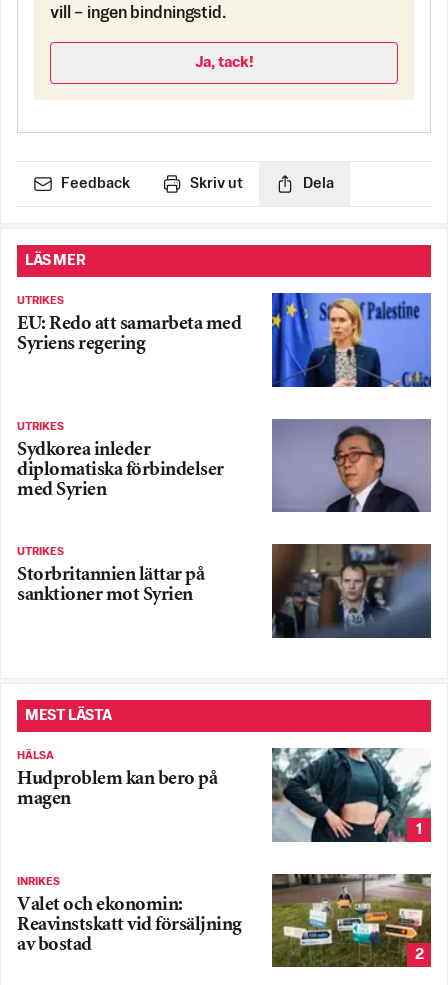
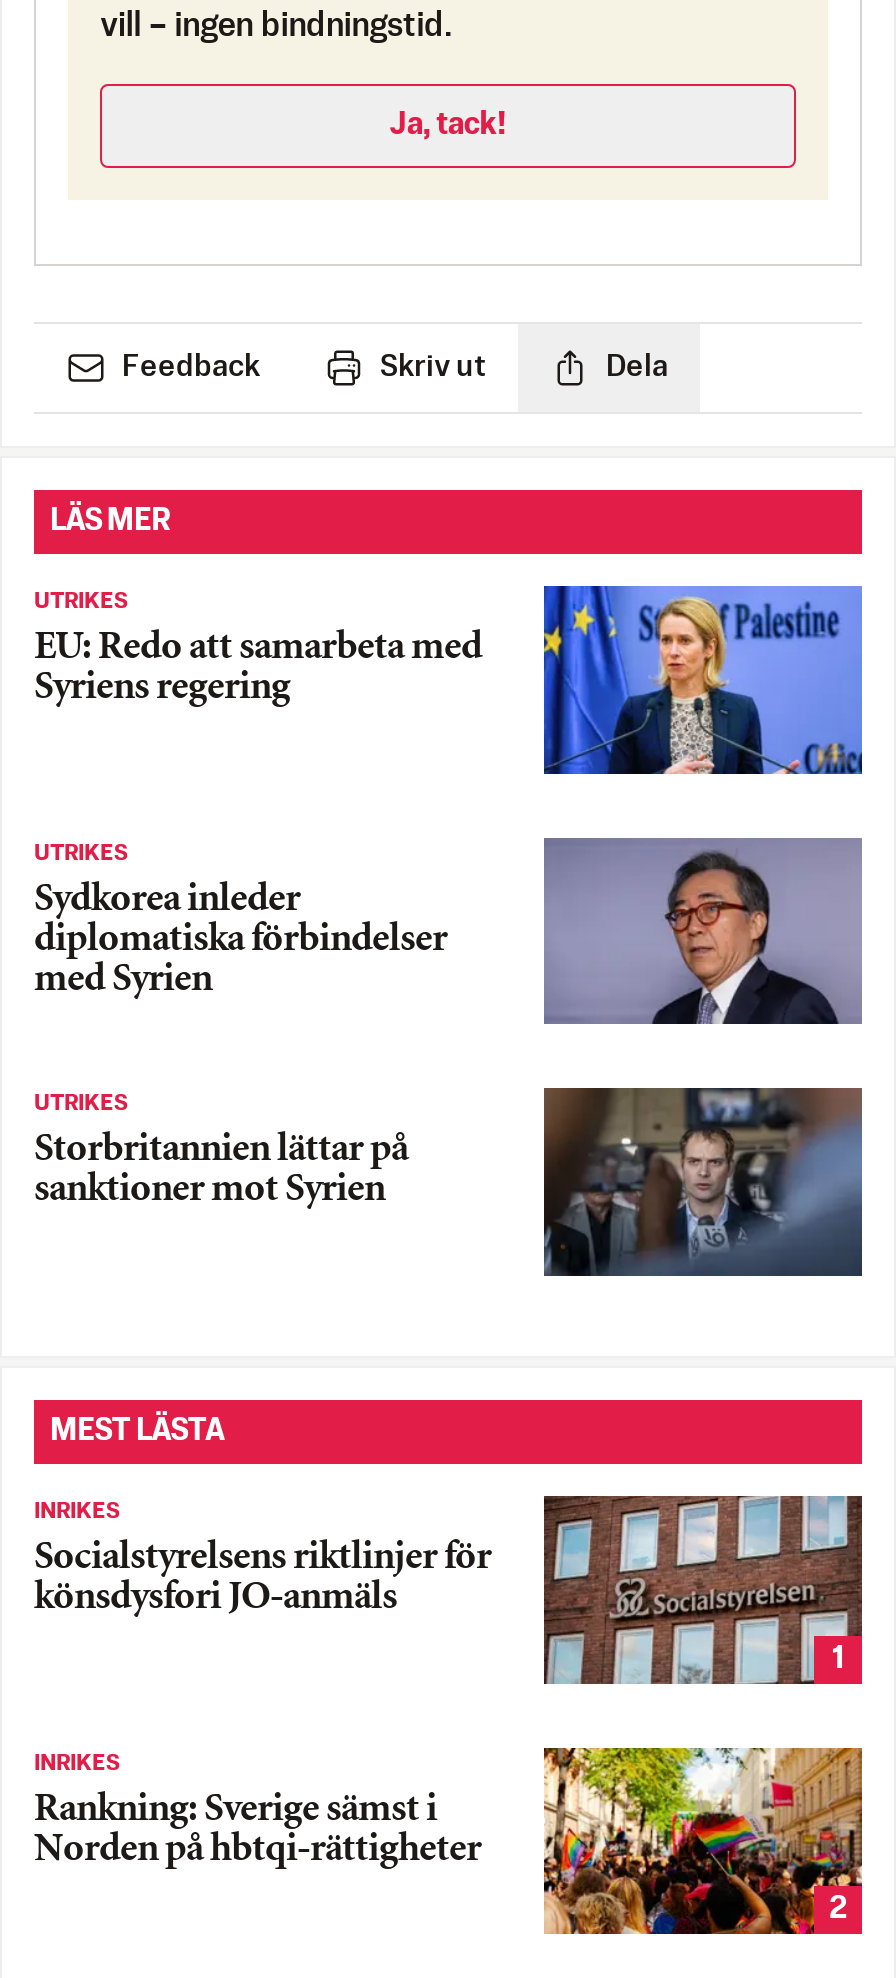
[17,750,217,809] HÄLSA | Hudproblem kan bero på | magen -> [34,1500,491,1618] INRIKES | Socialstyrelsens riktlinjer för | könsdysfori JO-anmäls
[271,747,431,843] [image] -> [542,1494,864,1686] [image]
[17,873,431,968] [image] | Valet och ekonomin: | Reavinstskatt vid försäljning | av bostad -> [34,1746,862,1936] [image] | Rankning: Sverige sämst i | Norden på hbtqi-rättigheter

